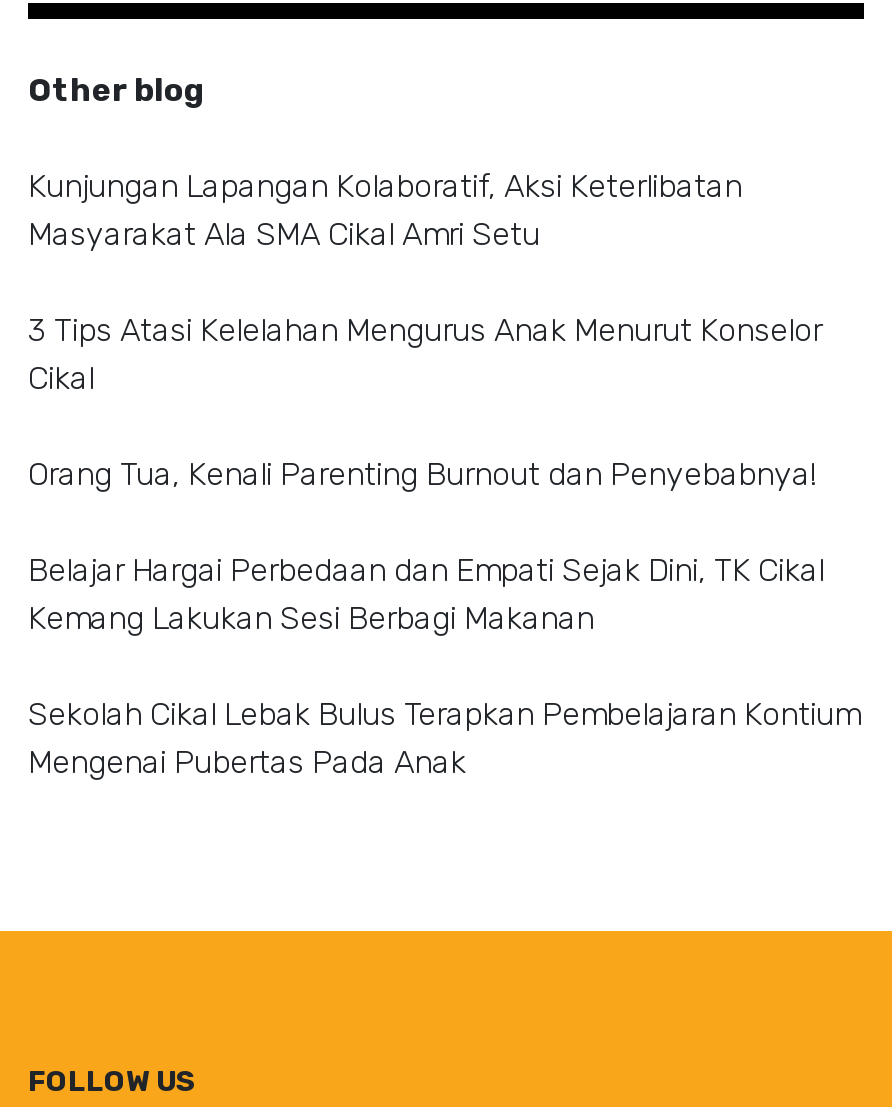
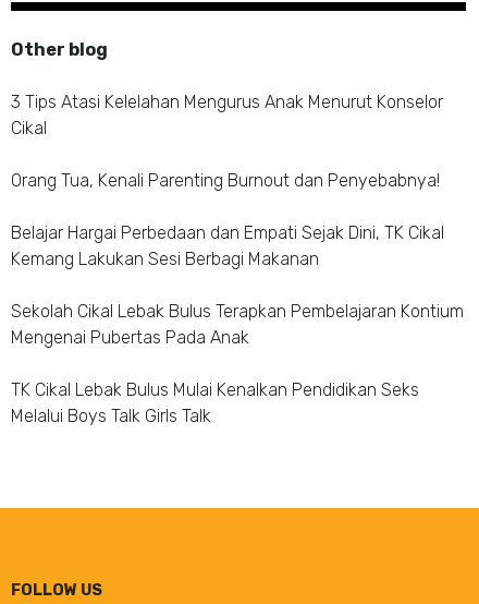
[28,167,742,253] Kunjungan Lapangan Kolaboratif, Aksi Keterlibatan | Masyarakat Ala SMA Cikal Amri Setu -> none
moved [28,311,860,781] -> [11,91,464,348]: 3 Tips Atasi Kelelahan Mengurus Anak Menurut Konselor | Cikal | Orang Tua, Kenali Parenting Burnout dan Penyebabnya! | Belajar Hargai Perbedaan dan Empati Sejak Dini, TK Cikal | Kemang Lakukan Sesi Berbagi Makanan | Sekolah Cikal Lebak Bulus Terapkan Pembelajaran Kontium | Mengenai Pubertas Pada Anak
none -> [11,379,419,426] TK Cikal Lebak Bulus Mulai Kenalkan Pendidikan Seks | Melalui Boys Talk Girls Talk

